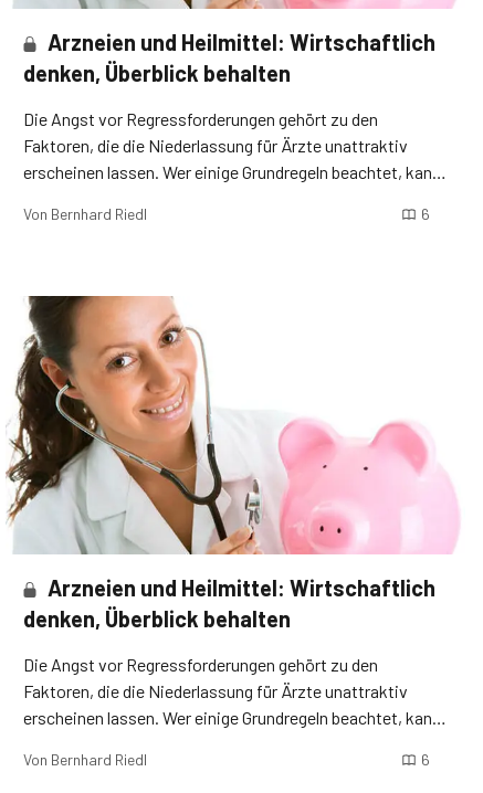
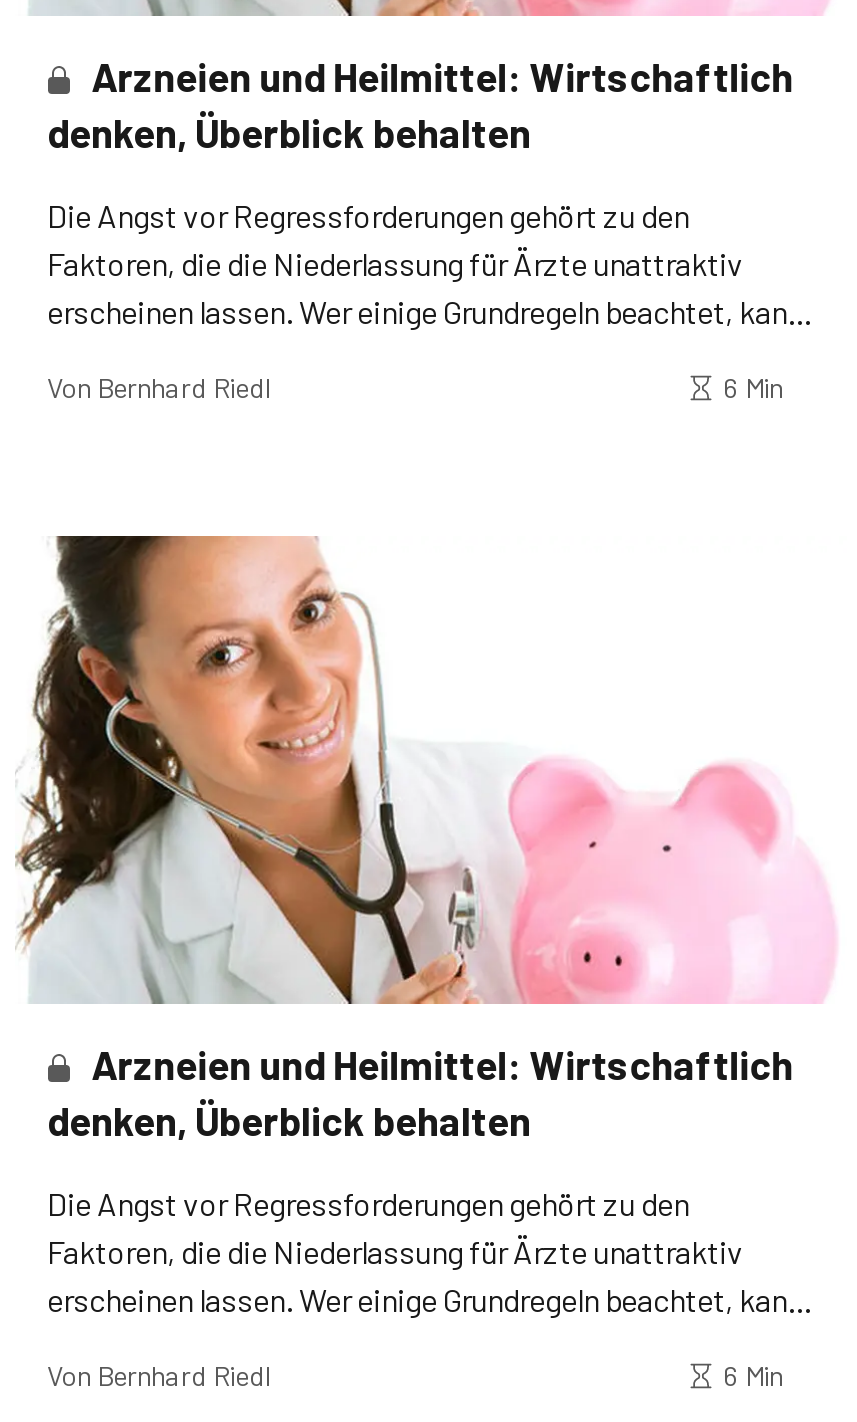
[421,205,430,223] 6 -> [723,371,783,405] 6 Min
[421,750,430,769] 6 -> [723,1359,783,1393] 6 Min

